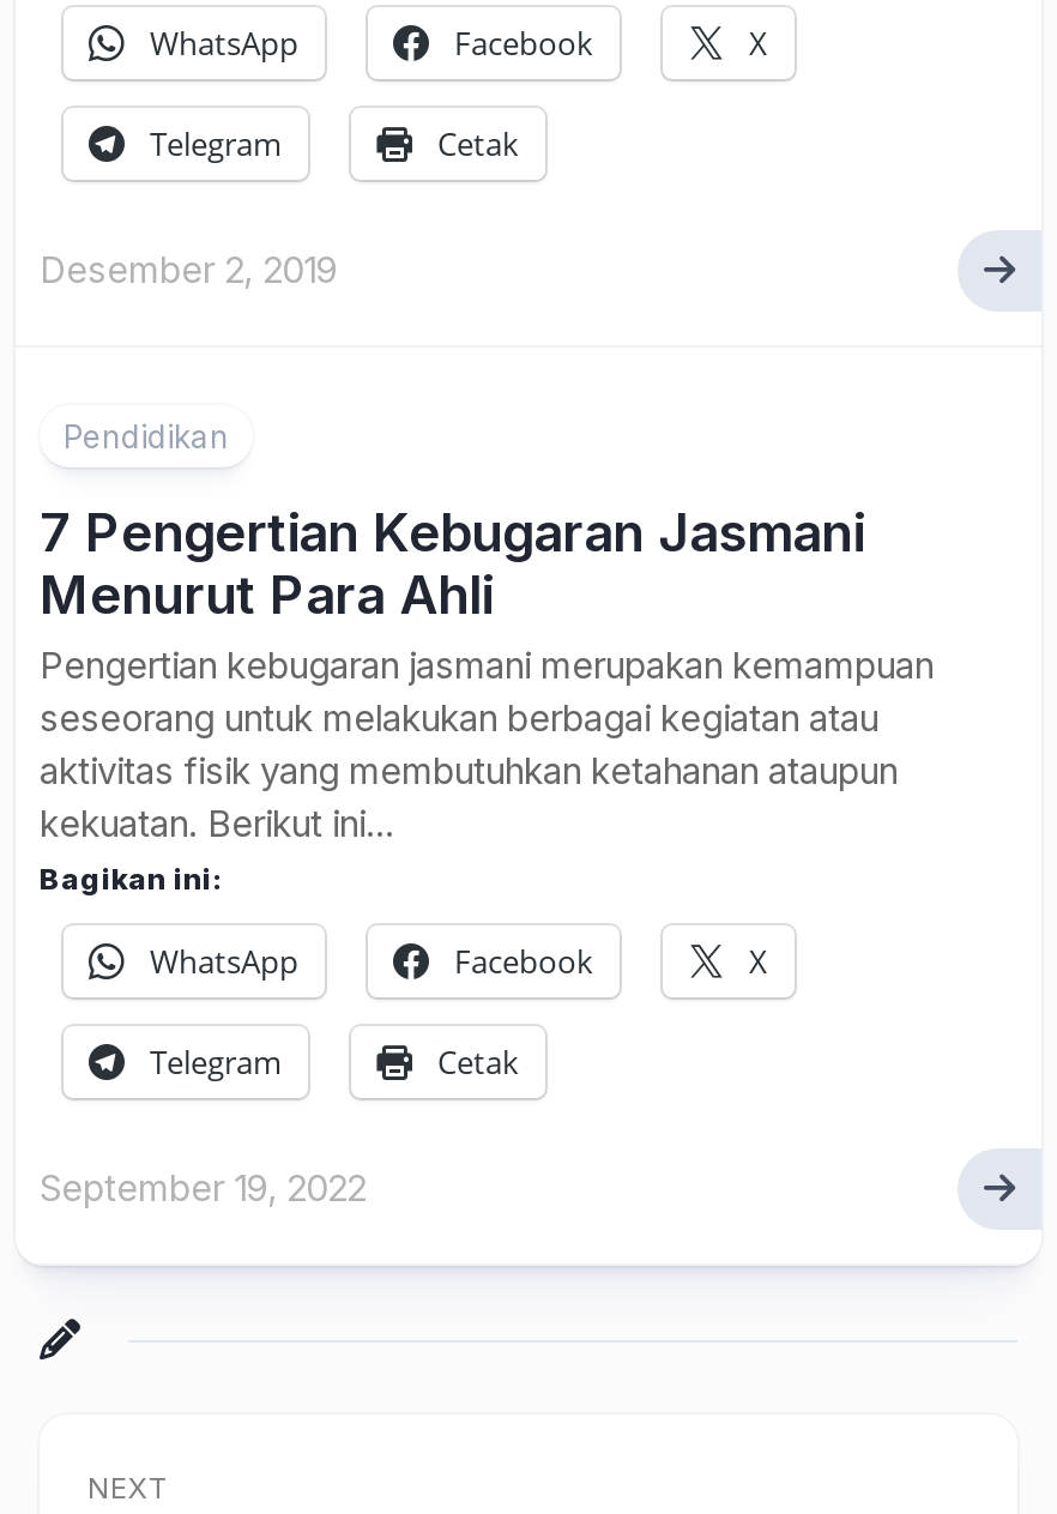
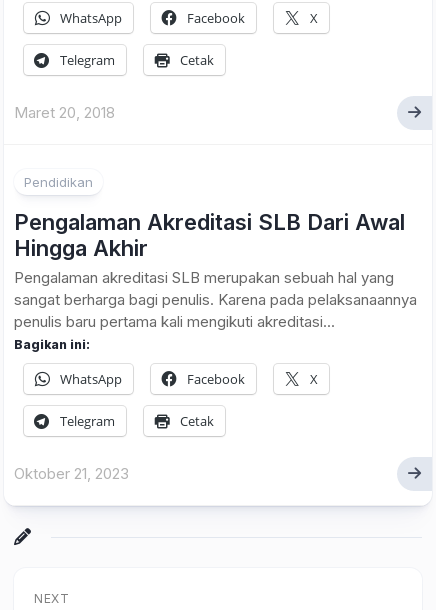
[40,247,337,292] Desember 2, 2019 -> [14,103,115,122] Maret 20, 2018
[40,501,934,846] 7 Pengertian Kebugaran Jasmani | Menurut Para Ahli | Pengertian kebugaran jasmani merupakan kemampuan | seseorang untuk melakukan berbagai kegiatan atau | aktivitas fisik yang membutuhkan ketahanan ataupun | kekuatan. Berikut ini... -> [14,209,417,331] Pengalaman Akreditasi SLB Dari Awal | Hingga Akhir | Pengalaman akreditasi SLB merupakan sebuah hal yang | sangat berharga bagi penulis. Karena pada pelaksanaannya | penulis baru pertama kali mengikuti akreditasi...
[40,1165,366,1211] September 19, 2022 -> [14,464,129,483] Oktober 21, 2023

